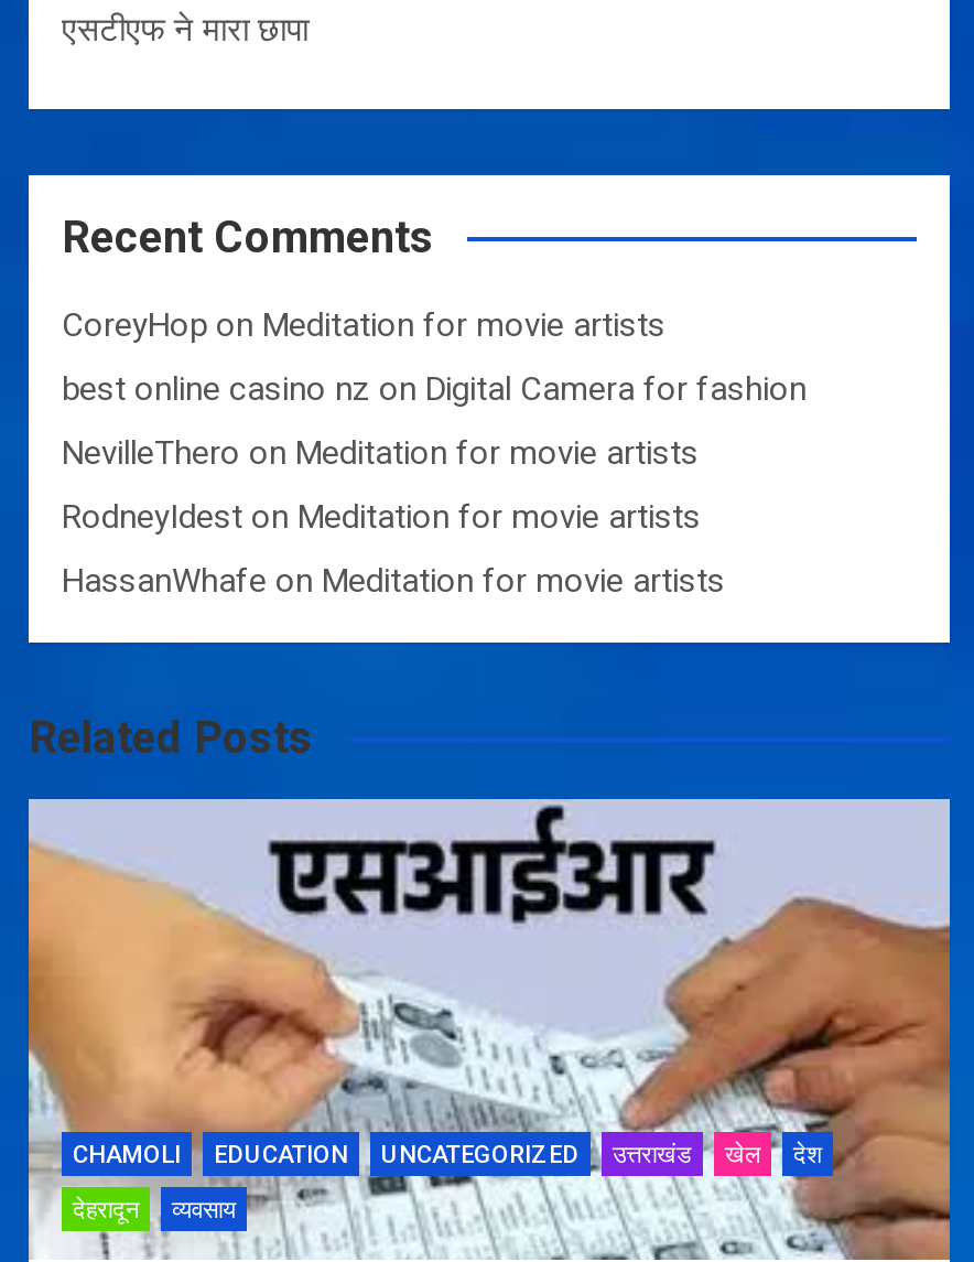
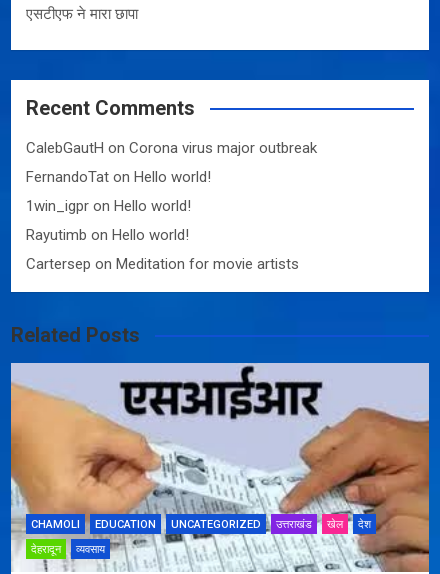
[62,305,665,345] CoreyHop on Meditation for movie artists -> [26,139,317,157] CalebGautH on Corona virus major outbreak
[62,369,807,409] best online casino nz on Digital Camera for fashion -> [26,168,211,186] FernandoTat on Hello world!
[62,433,699,473] NevilleThero on Meditation for movie artists -> [26,197,191,215] 1win_igpr on Hello world!
[62,497,701,537] RodneyIdest on Meditation for movie artists -> [26,226,189,244] Rayutimb on Hello world!
[62,561,725,601] HassanWhafe on Meditation for movie artists -> [26,255,299,273] Cartersep on Meditation for movie artists

